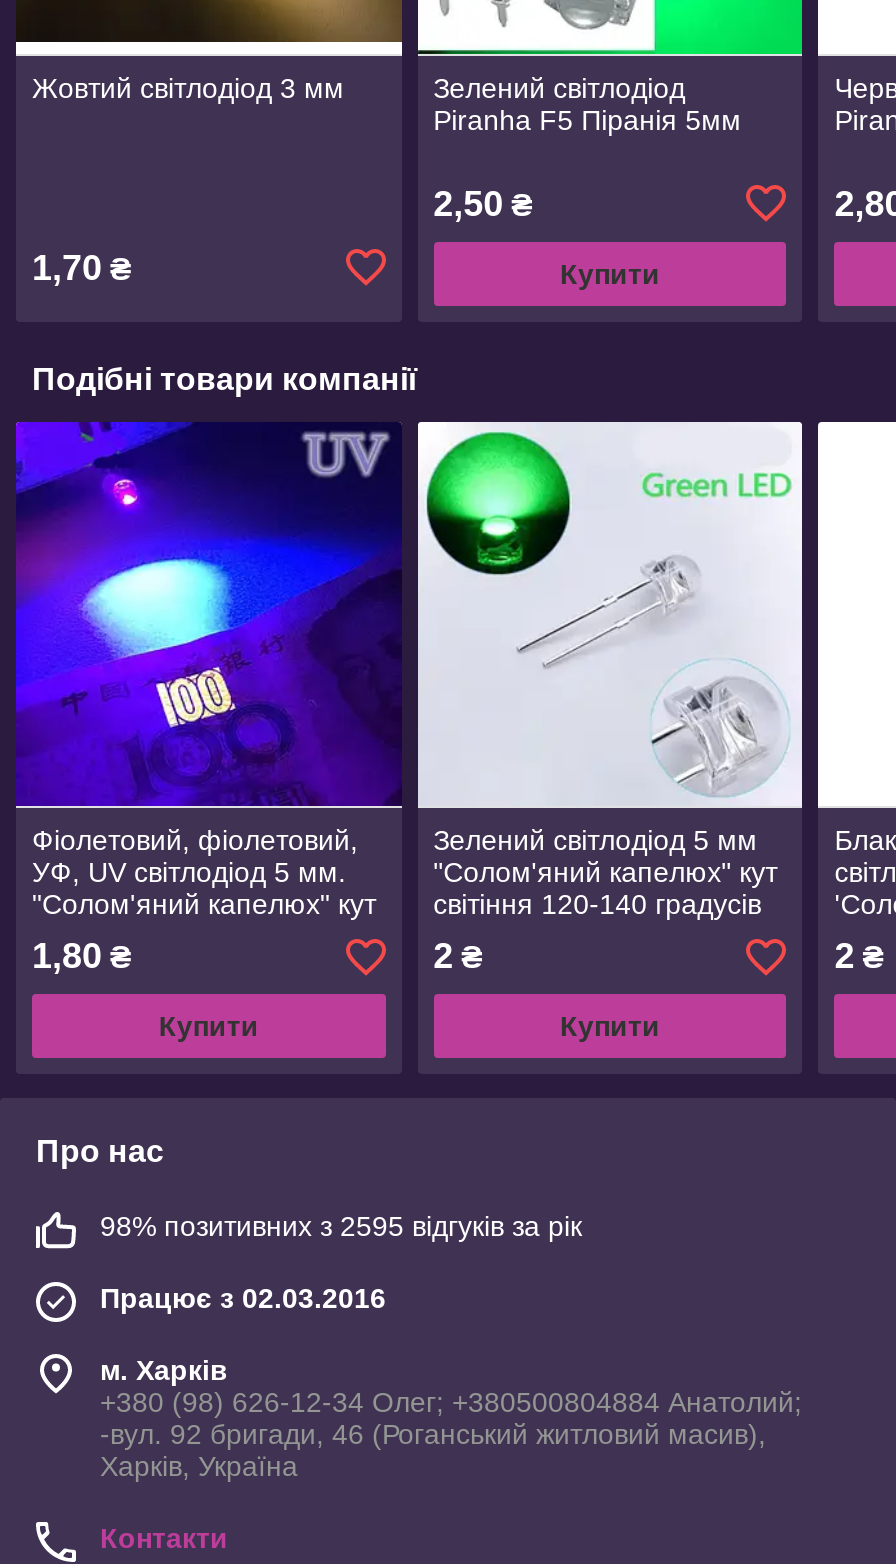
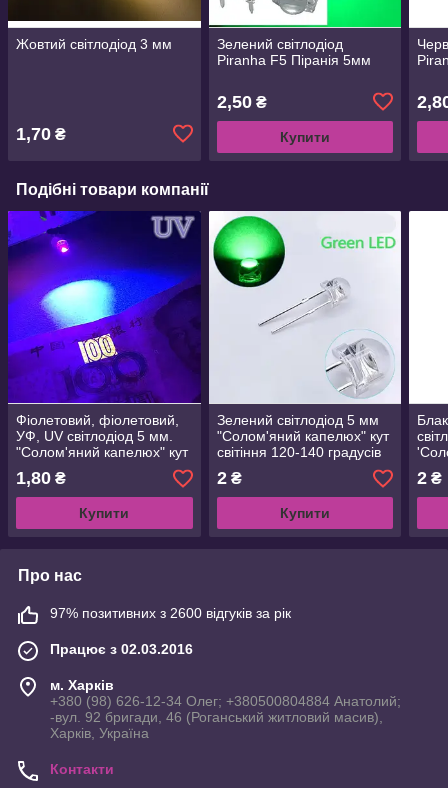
[100,1211,582,1243] 98% позитивних з 2595 відгуків за рік -> [50,605,291,621] 97% позитивних з 2600 відгуків за рік

